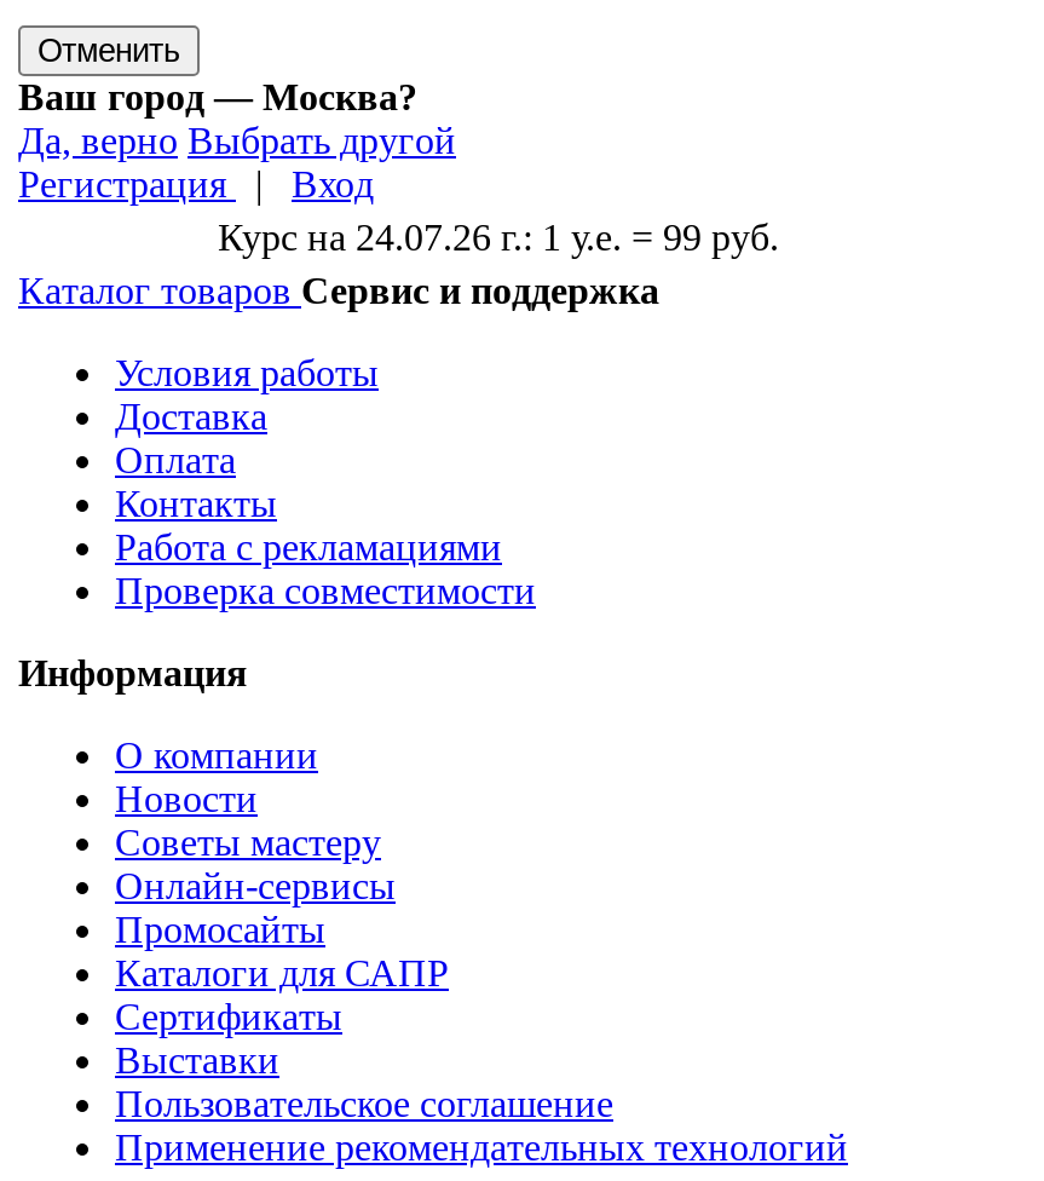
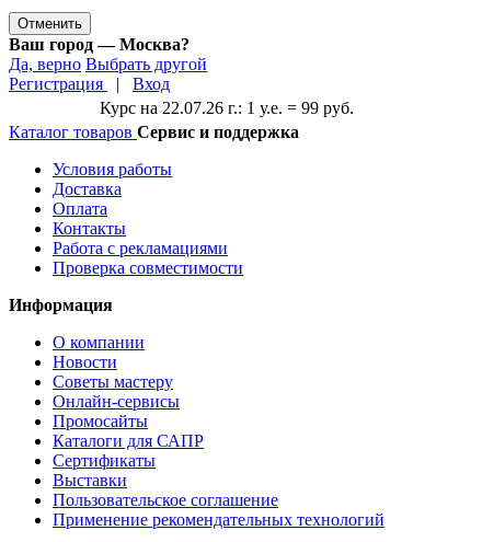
[218,216,779,257] Курс на 24.07.26 г.: 1 у.е. = 99 руб. -> [99,98,353,117] Курс на 22.07.26 г.: 1 у.е. = 99 руб.

